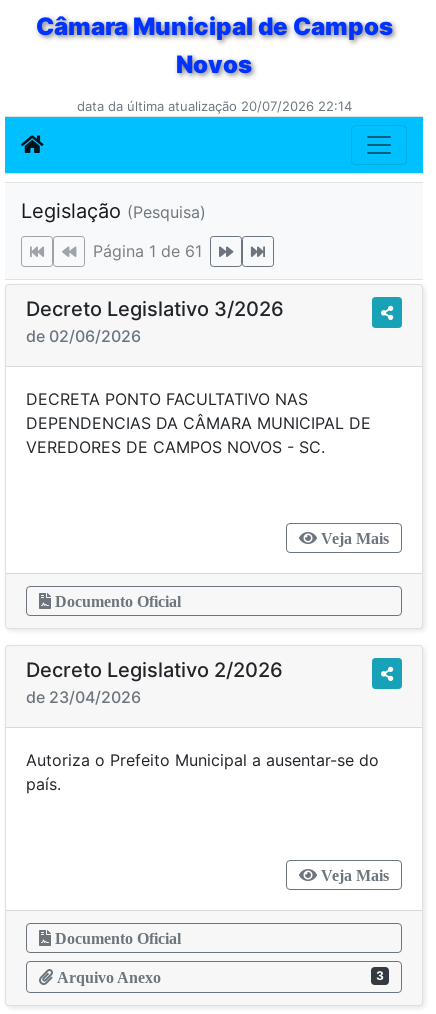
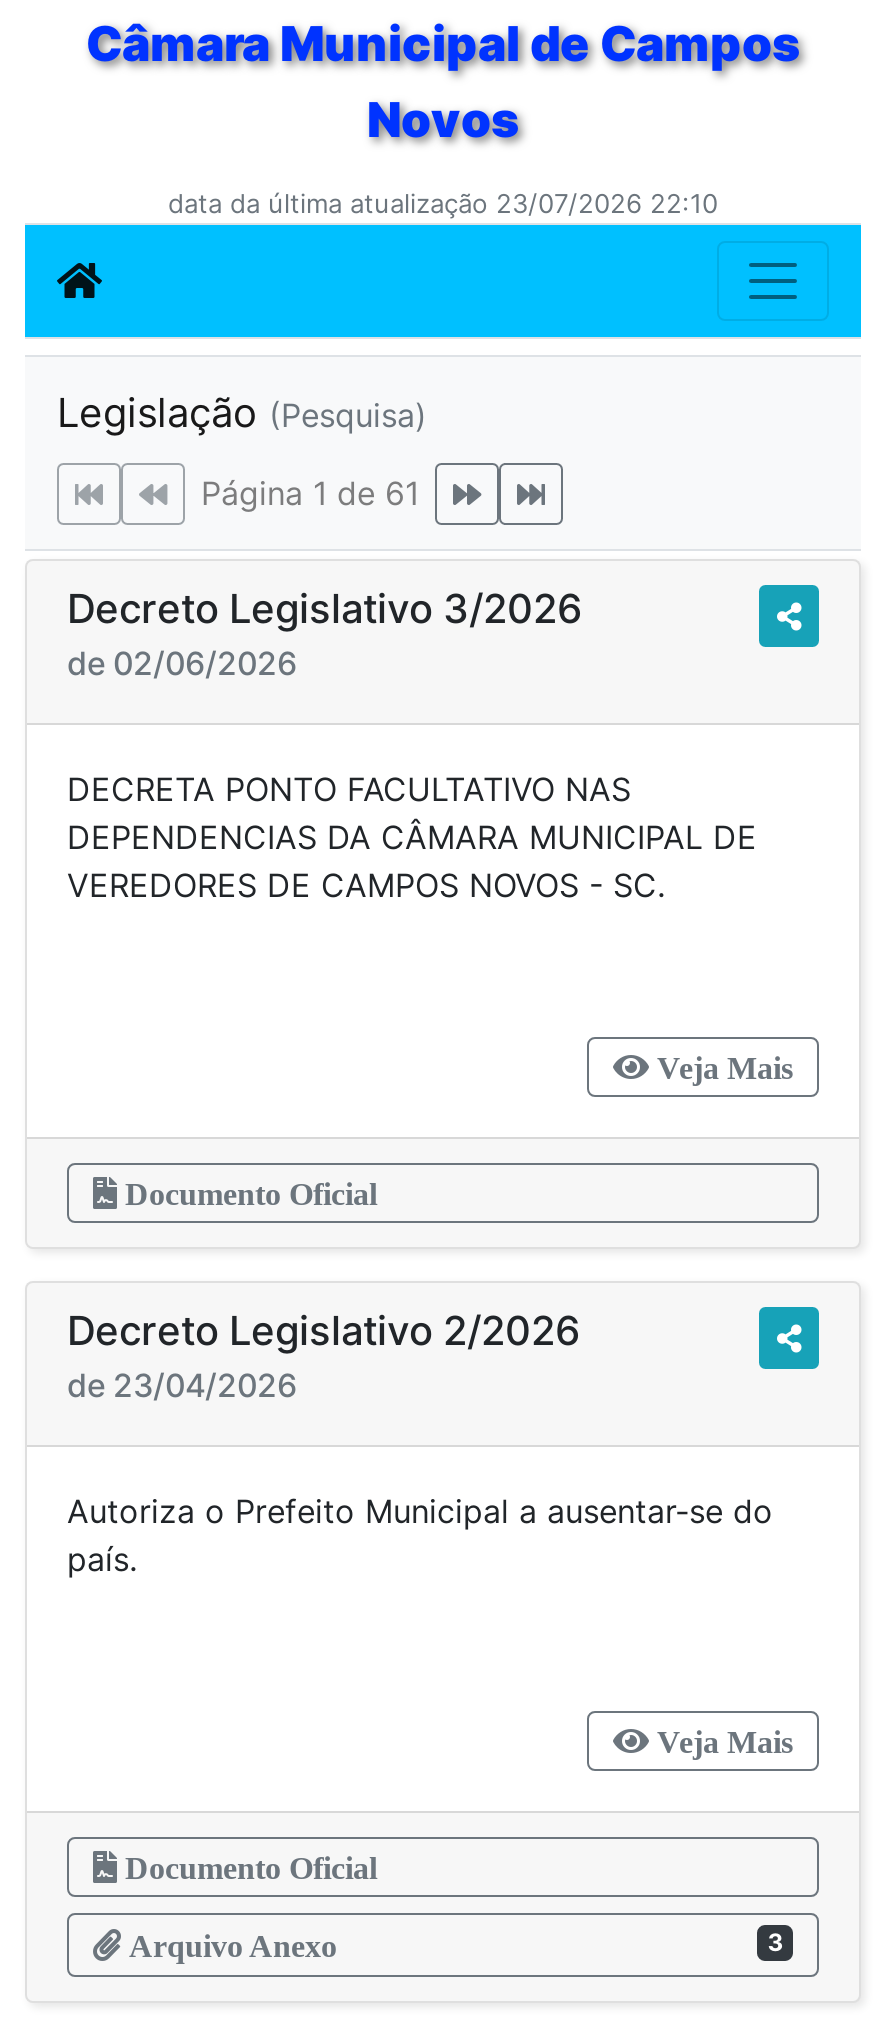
[76,98,351,114] data da última atualização 20/07/2026 22:14 -> [168,187,718,219] data da última atualização 23/07/2026 22:10

